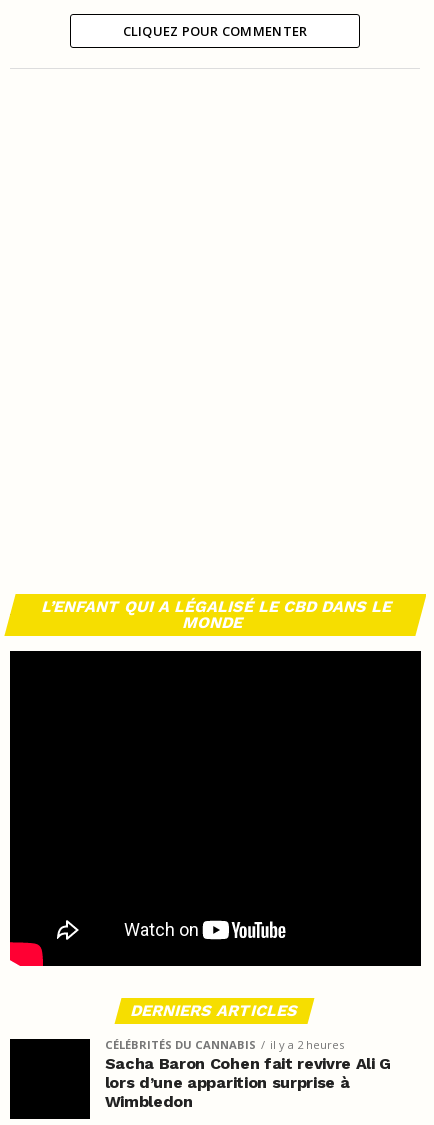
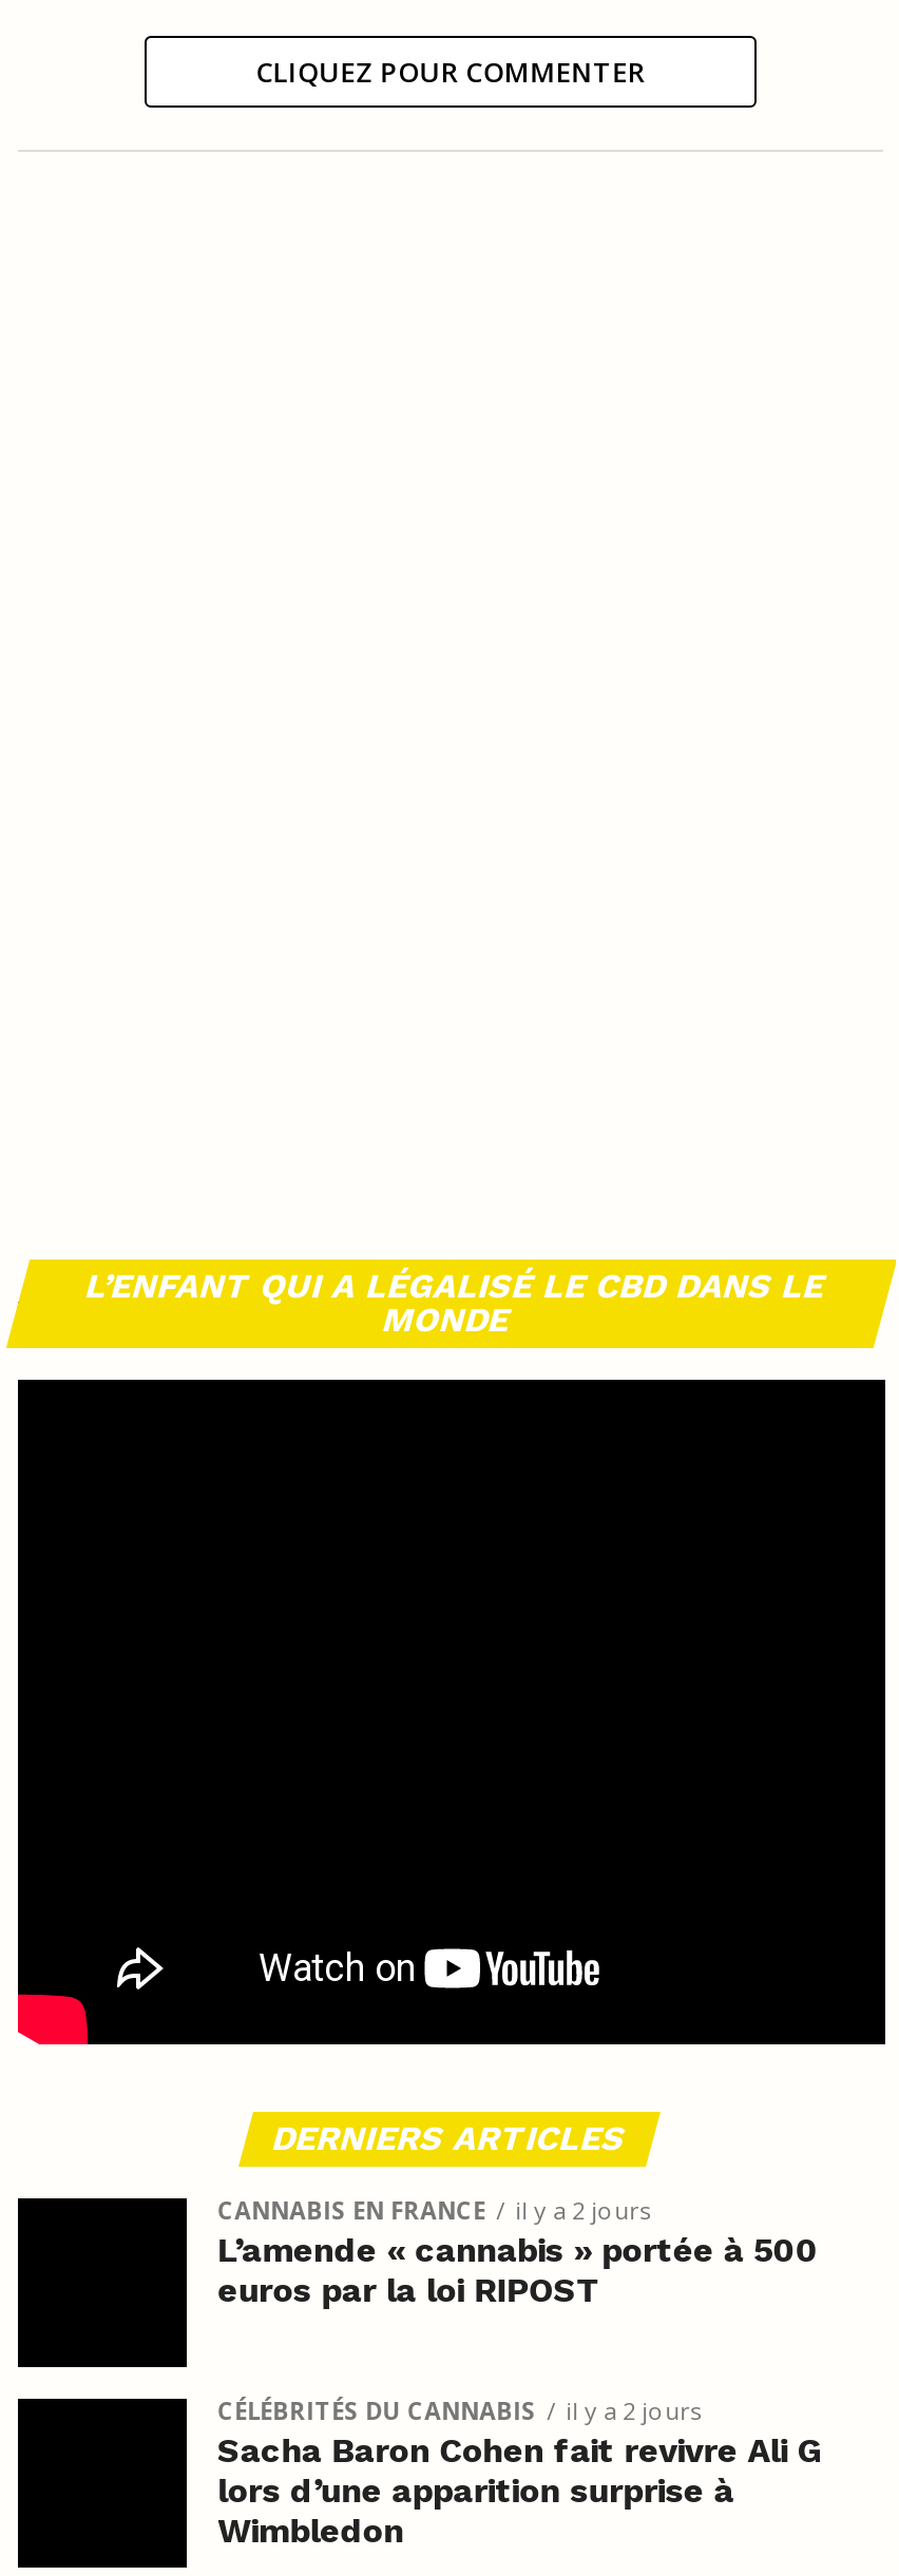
none -> [218,2194,817,2310] CANNABIS EN FRANCE | il y a 2 jours | L’amende « cannabis » portée à 500 | euros par la loi RIPOST
[105,1037,344,1052] CÉLÉBRITÉS DU CANNABIS il y a 2 heures -> [218,2394,701,2426] CÉLÉBRITÉS DU CANNABIS il y a 2 jours

